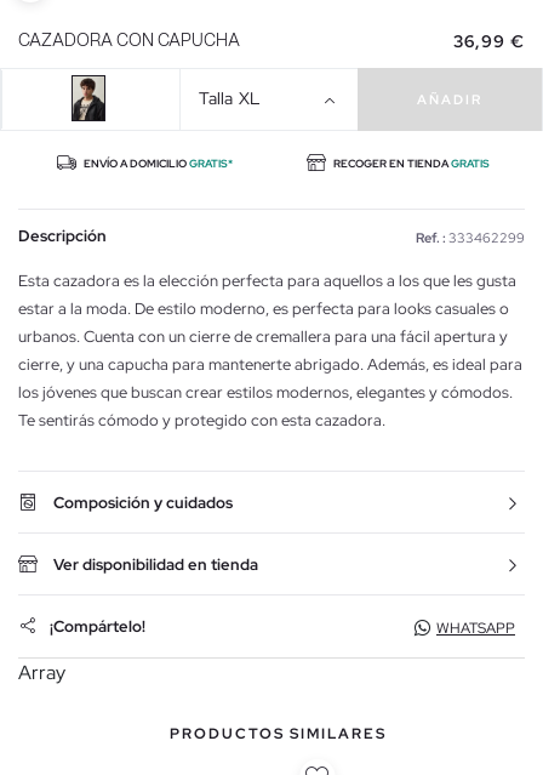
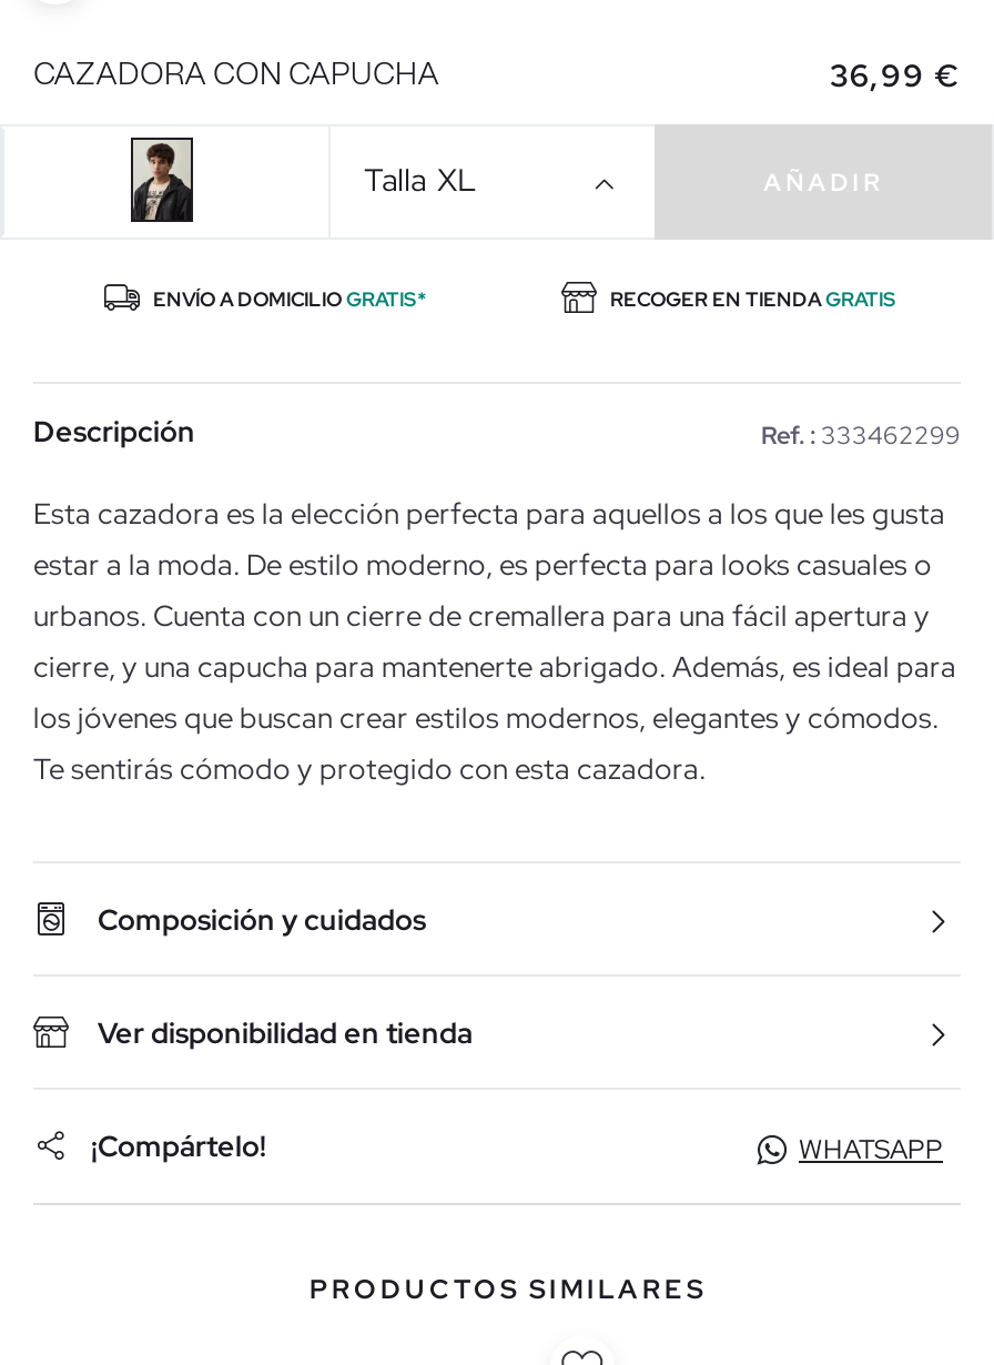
[18,660,65,685] Array -> none

